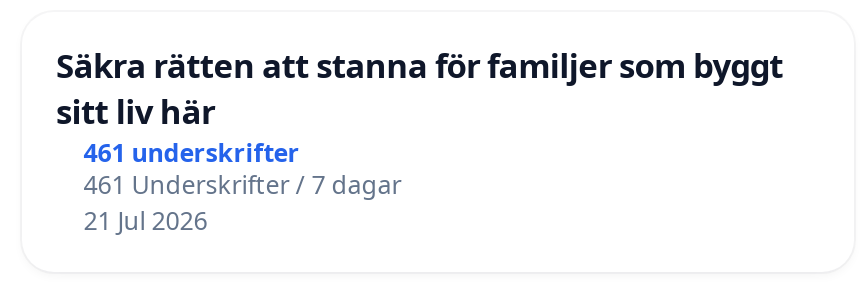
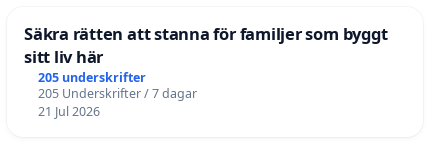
[84,136,300,170] 461 underskrifter -> [38,69,146,86] 205 underskrifter
[84,168,402,202] 461 Underskrifter / 7 dagar -> [38,85,197,102] 205 Underskrifter / 7 dagar

